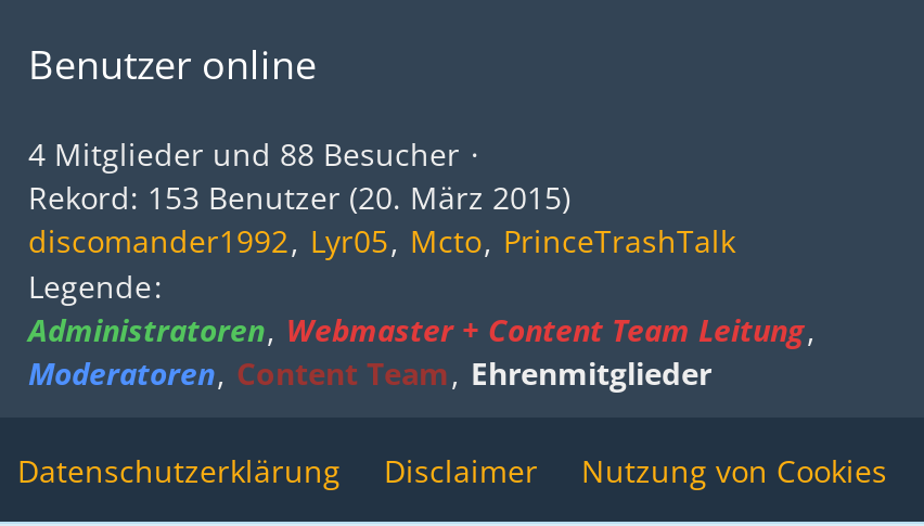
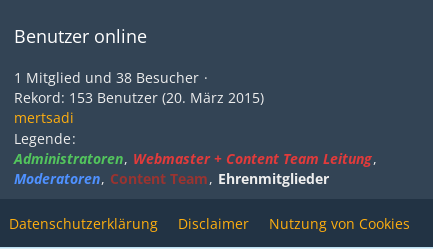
[28,133,460,174] 4 Mitglieder und 88 Besucher -> [14,68,199,87] 1 Mitglied und 38 Besucher
[28,220,735,261] discomander1992 Lyr05 Mcto PrinceTrashTalk -> [14,108,74,127] mertsadi

